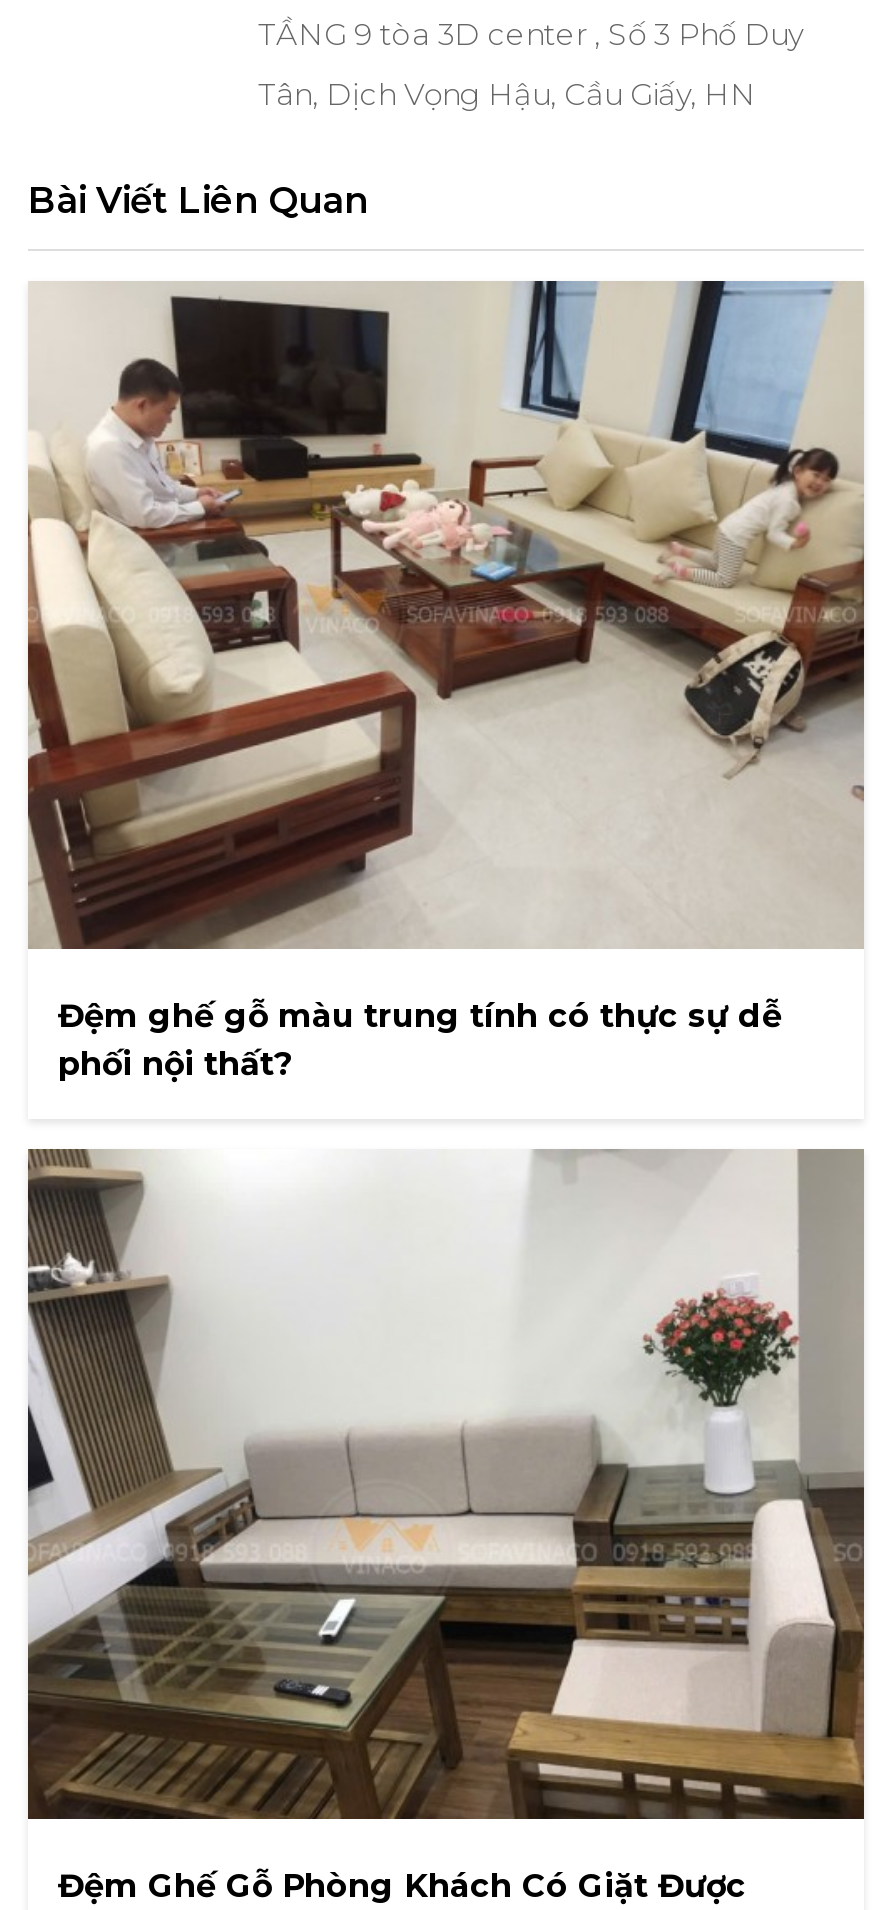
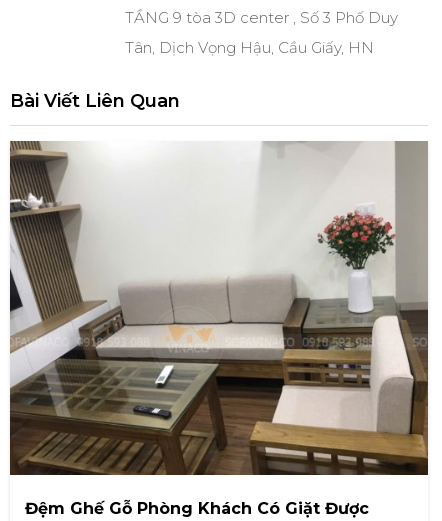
[26,281,864,1083] [image] | Đệm ghế gỗ màu trung tính có thực sự dễ | phối nội thất? -> none

